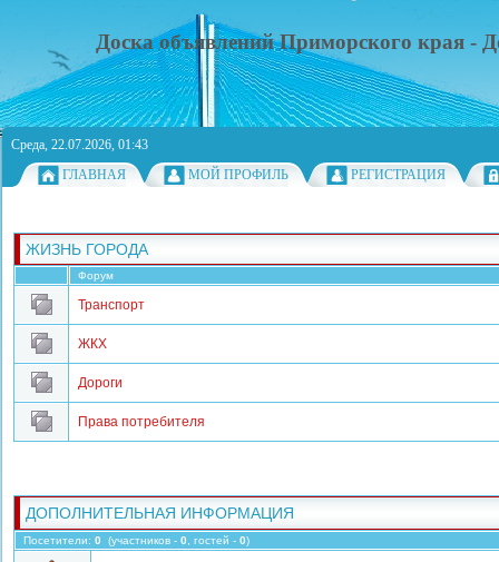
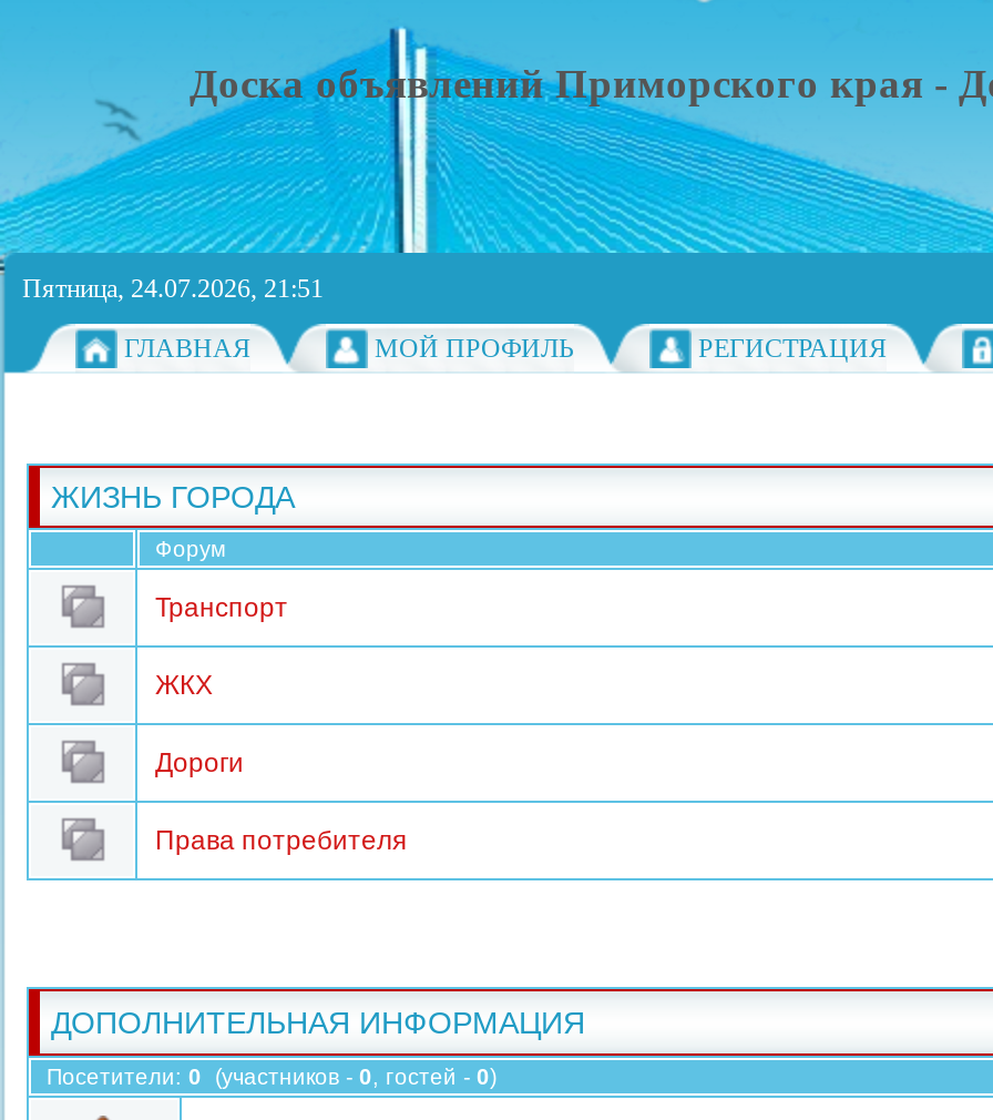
[11,137,148,152] Среда, 22.07.2026, 01:43 -> [22,273,324,304] Пятница, 24.07.2026, 21:51

